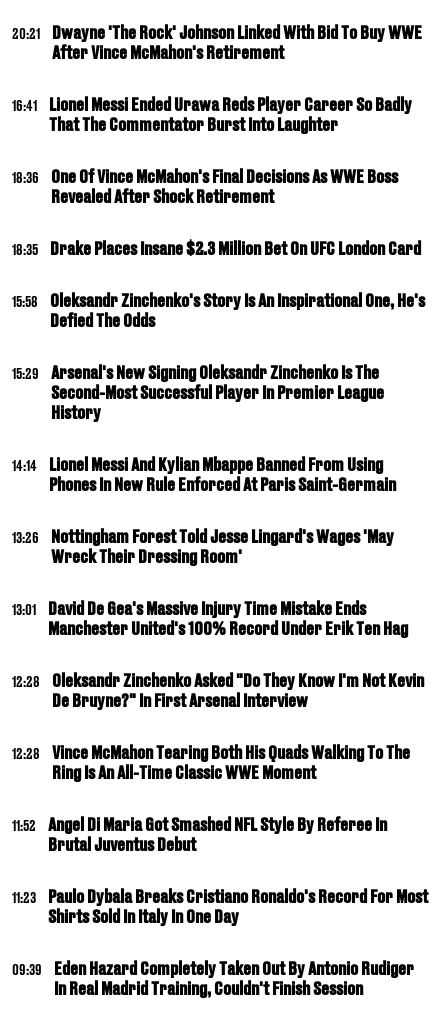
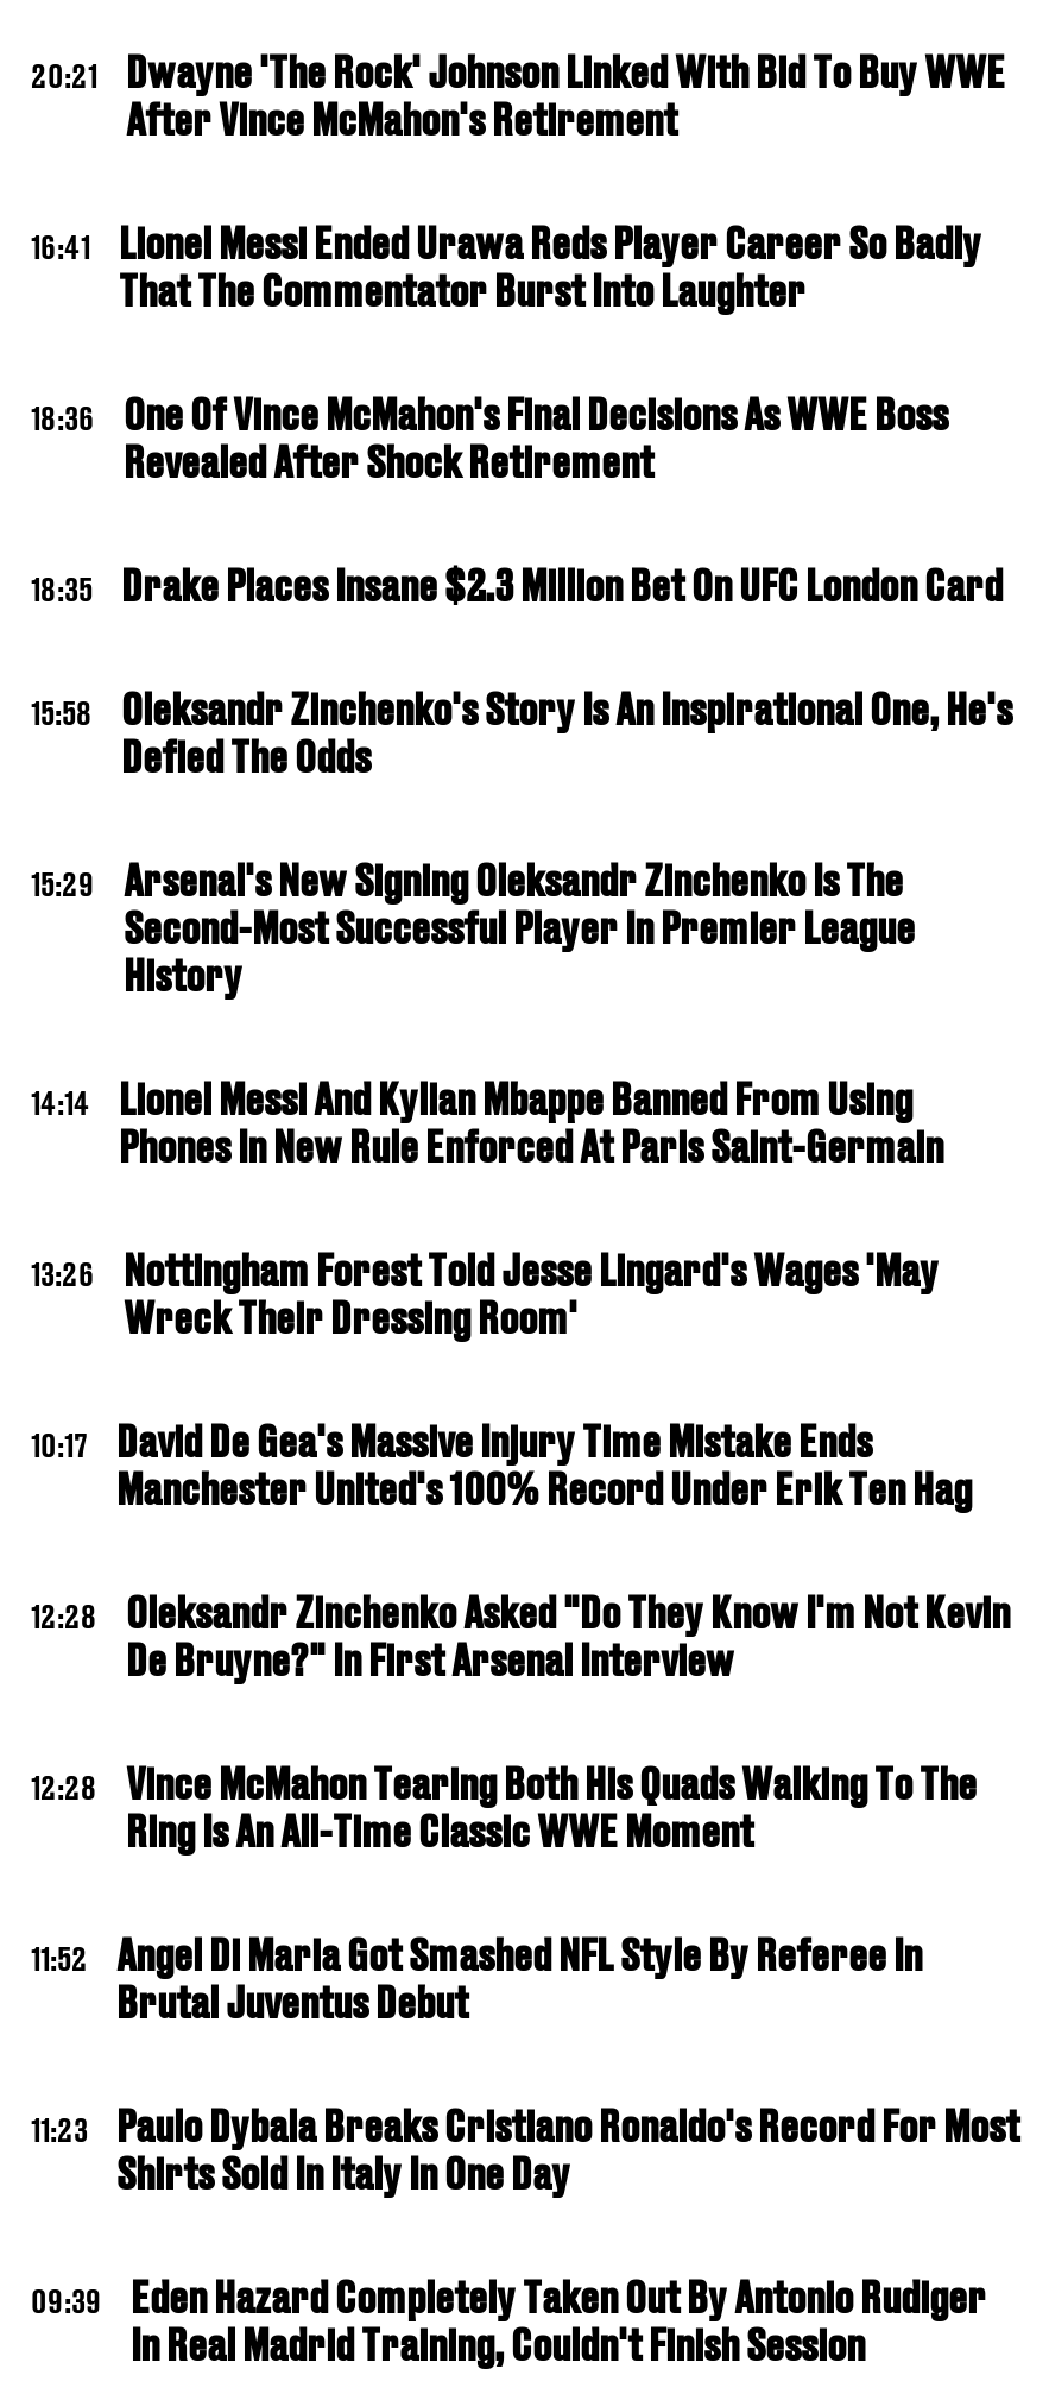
[12,598,366,619] 13:01 David De Gea's Massive Injury Time Mistake Ends -> [31,1417,872,1467] 10:17 David De Gea's Massive Injury Time Mistake Ends

